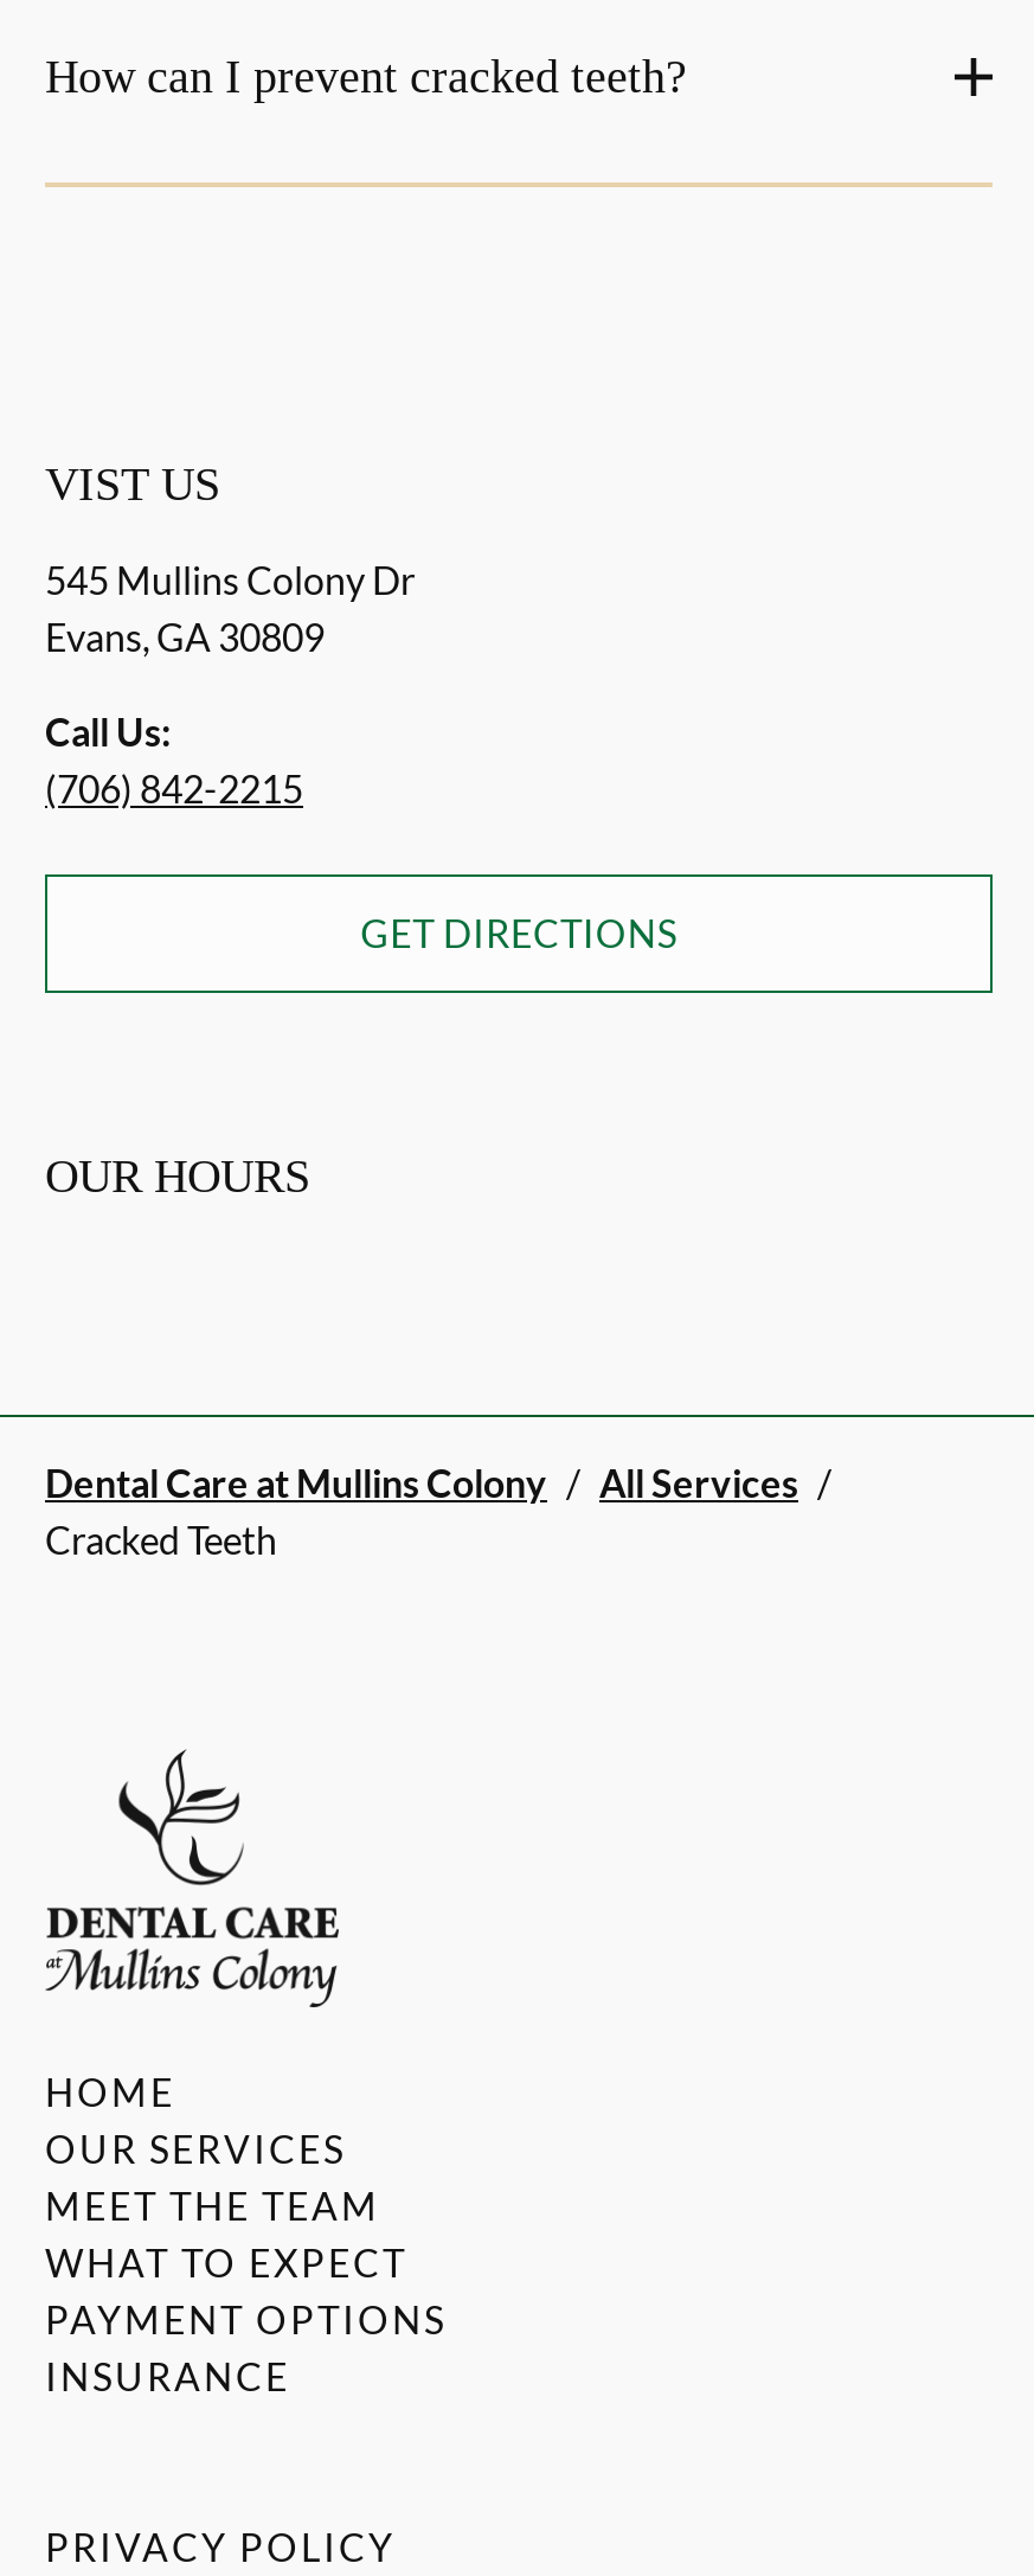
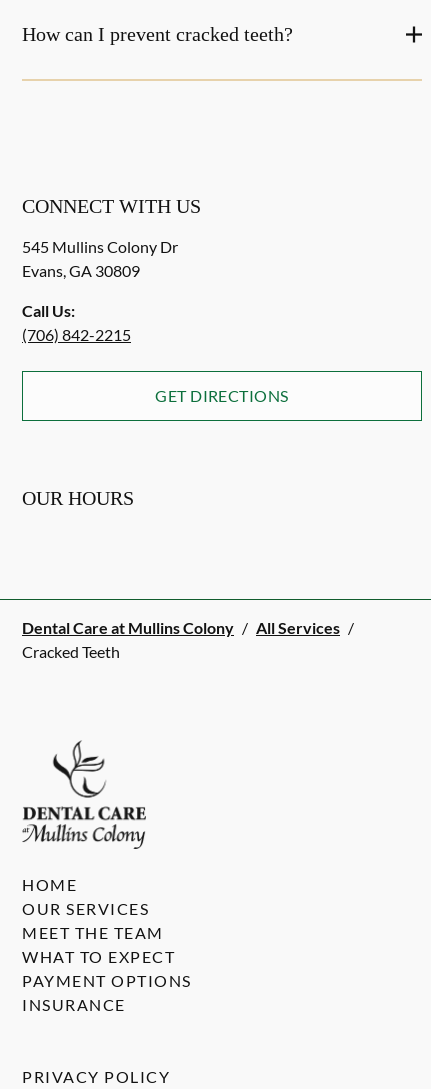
[45,457,220,510] VIST US -> [22,195,201,217] CONNECT WITH US

